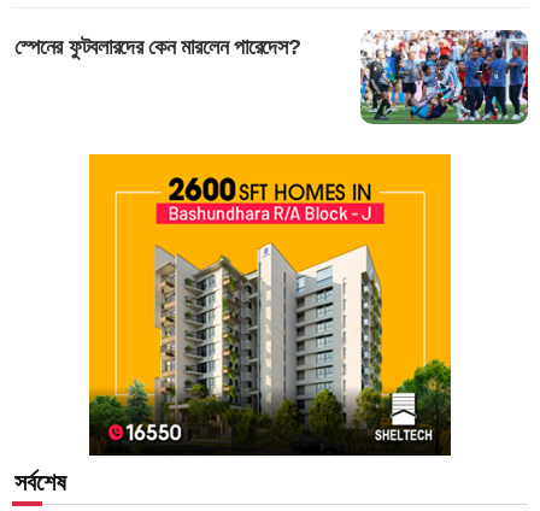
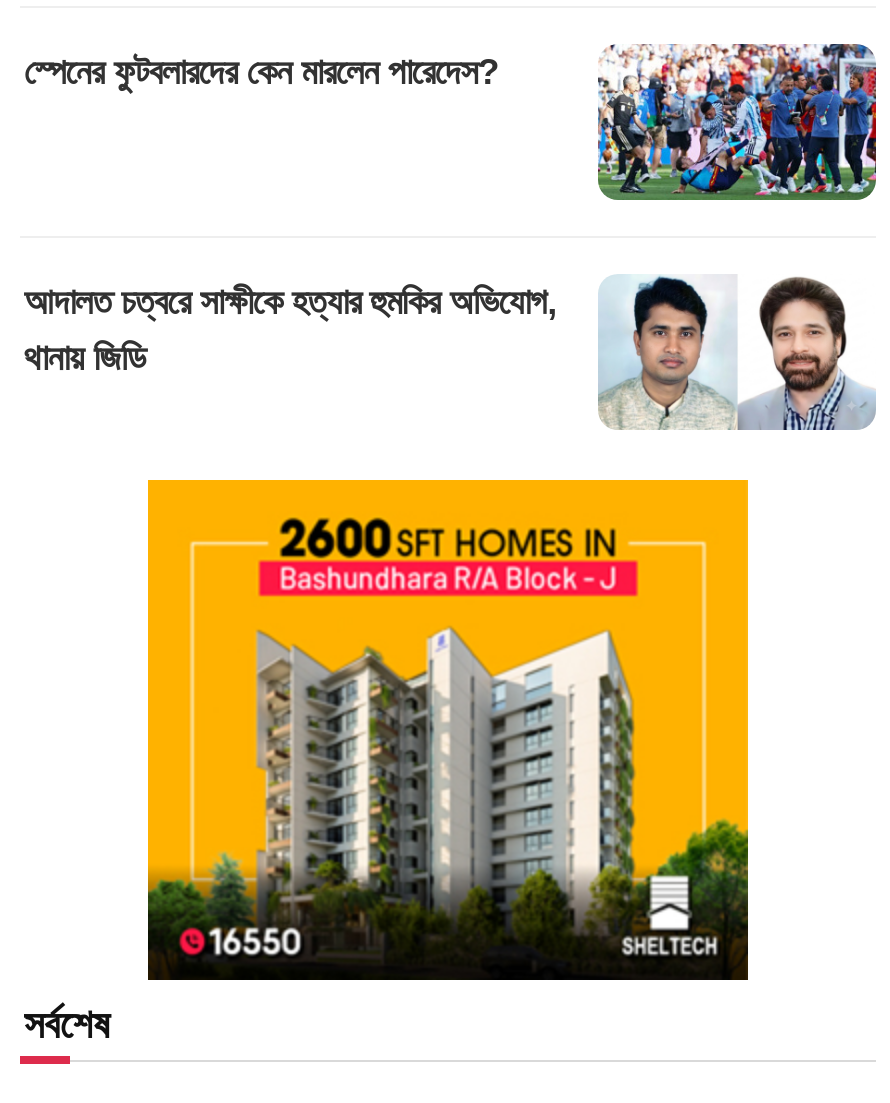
none -> [24,274,876,430] [image] | আদালত চত্বরে সাক্ষীকে হত্যার হুমকির অভিযোগ, | থানায় জিডি

